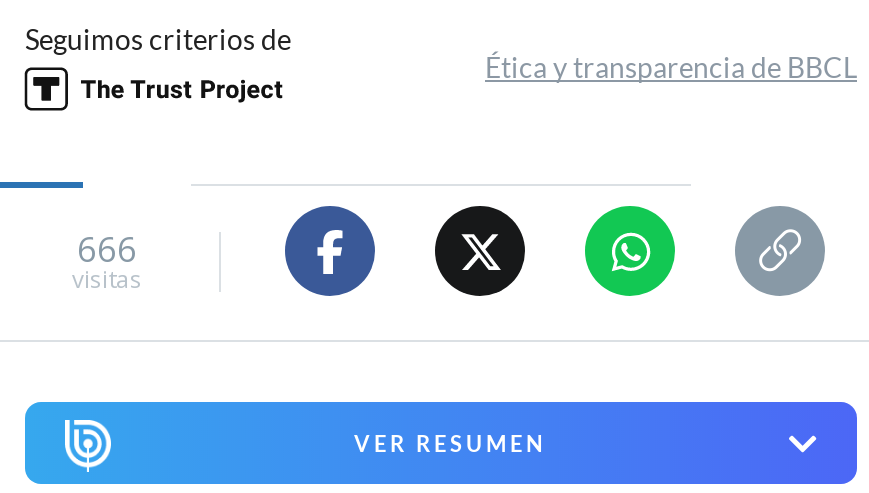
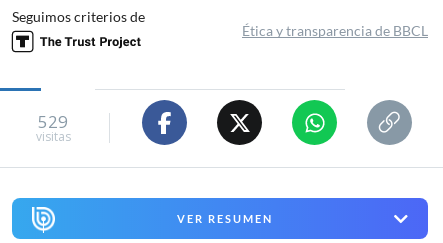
[77,226,137,272] 666 -> [38,110,68,133] 529

